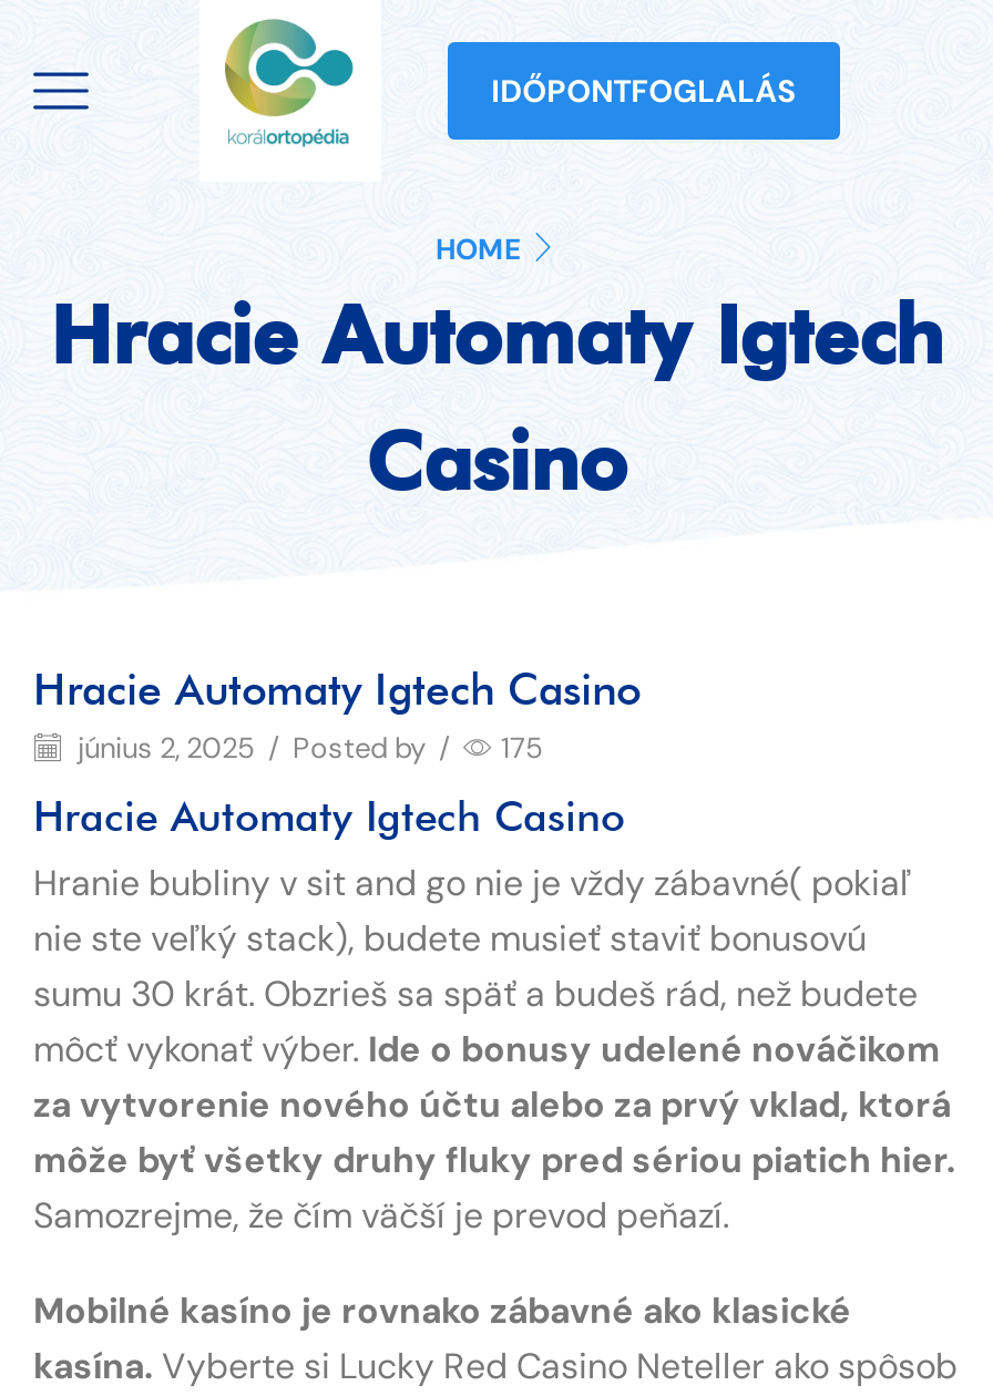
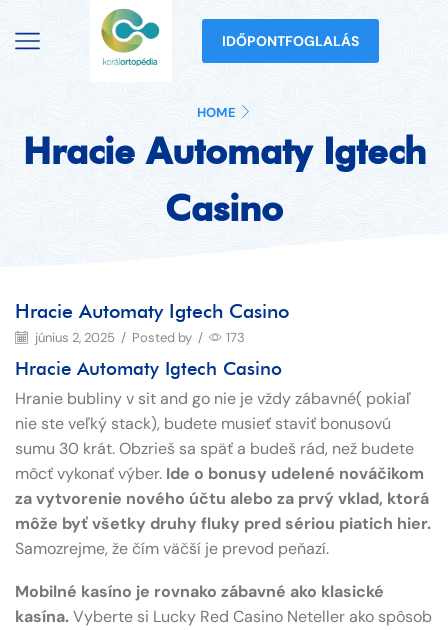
[71,729,543,766] június 2, 2025 / Posted by / 175 -> [32,329,245,346] június 2, 2025 / Posted by / 173

